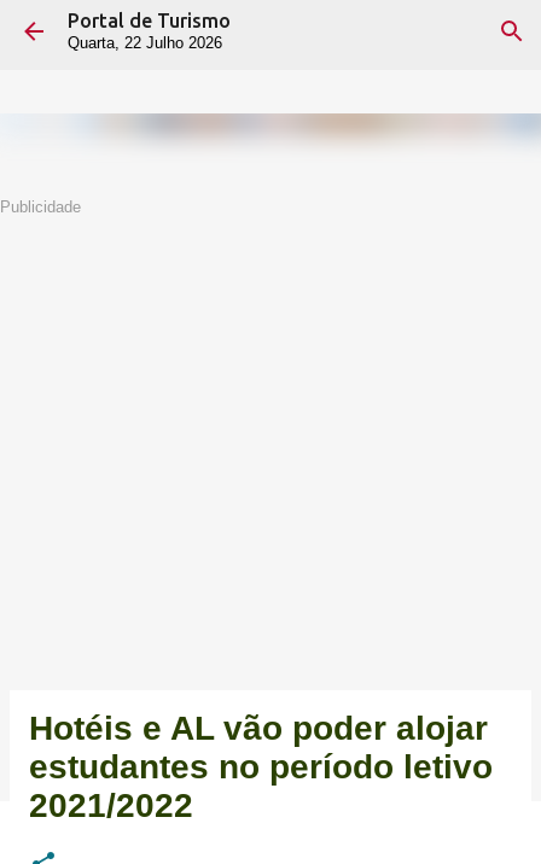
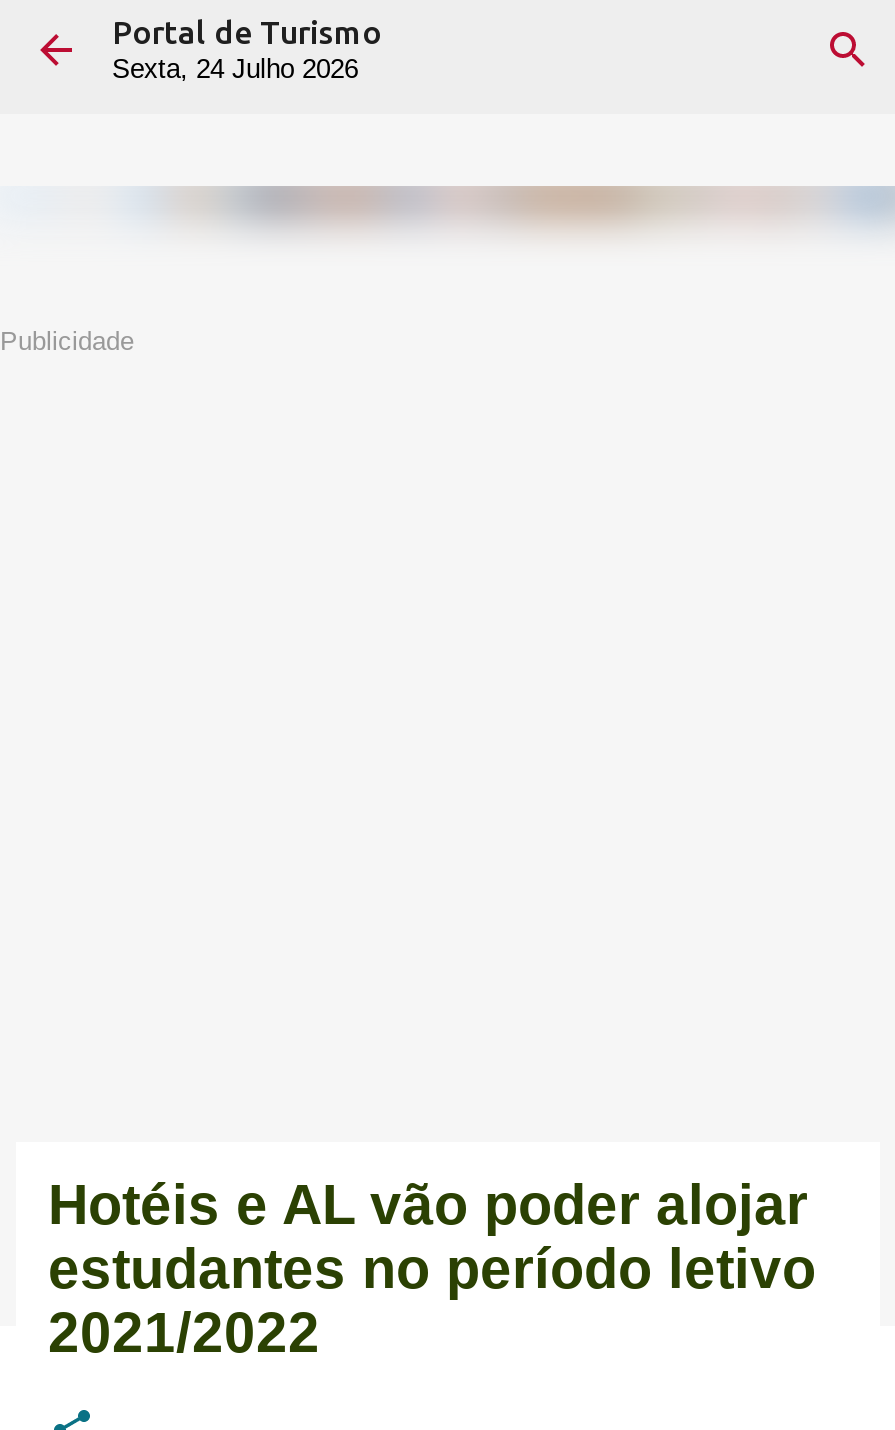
[68,34,222,52] Quarta, 22 Julho 2026 -> [112,54,358,84] Sexta, 24 Julho 2026

